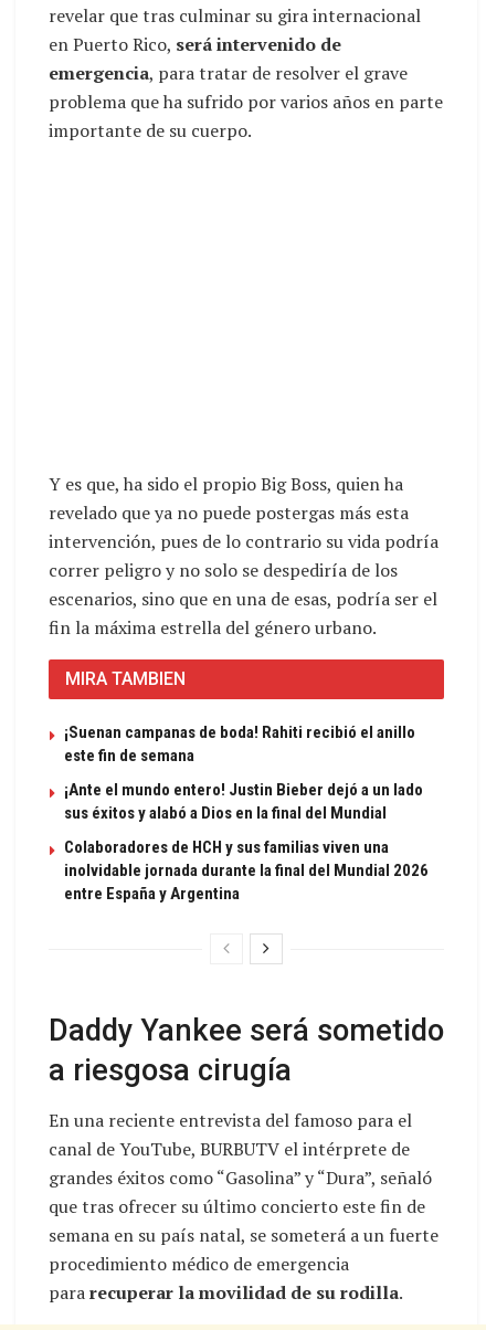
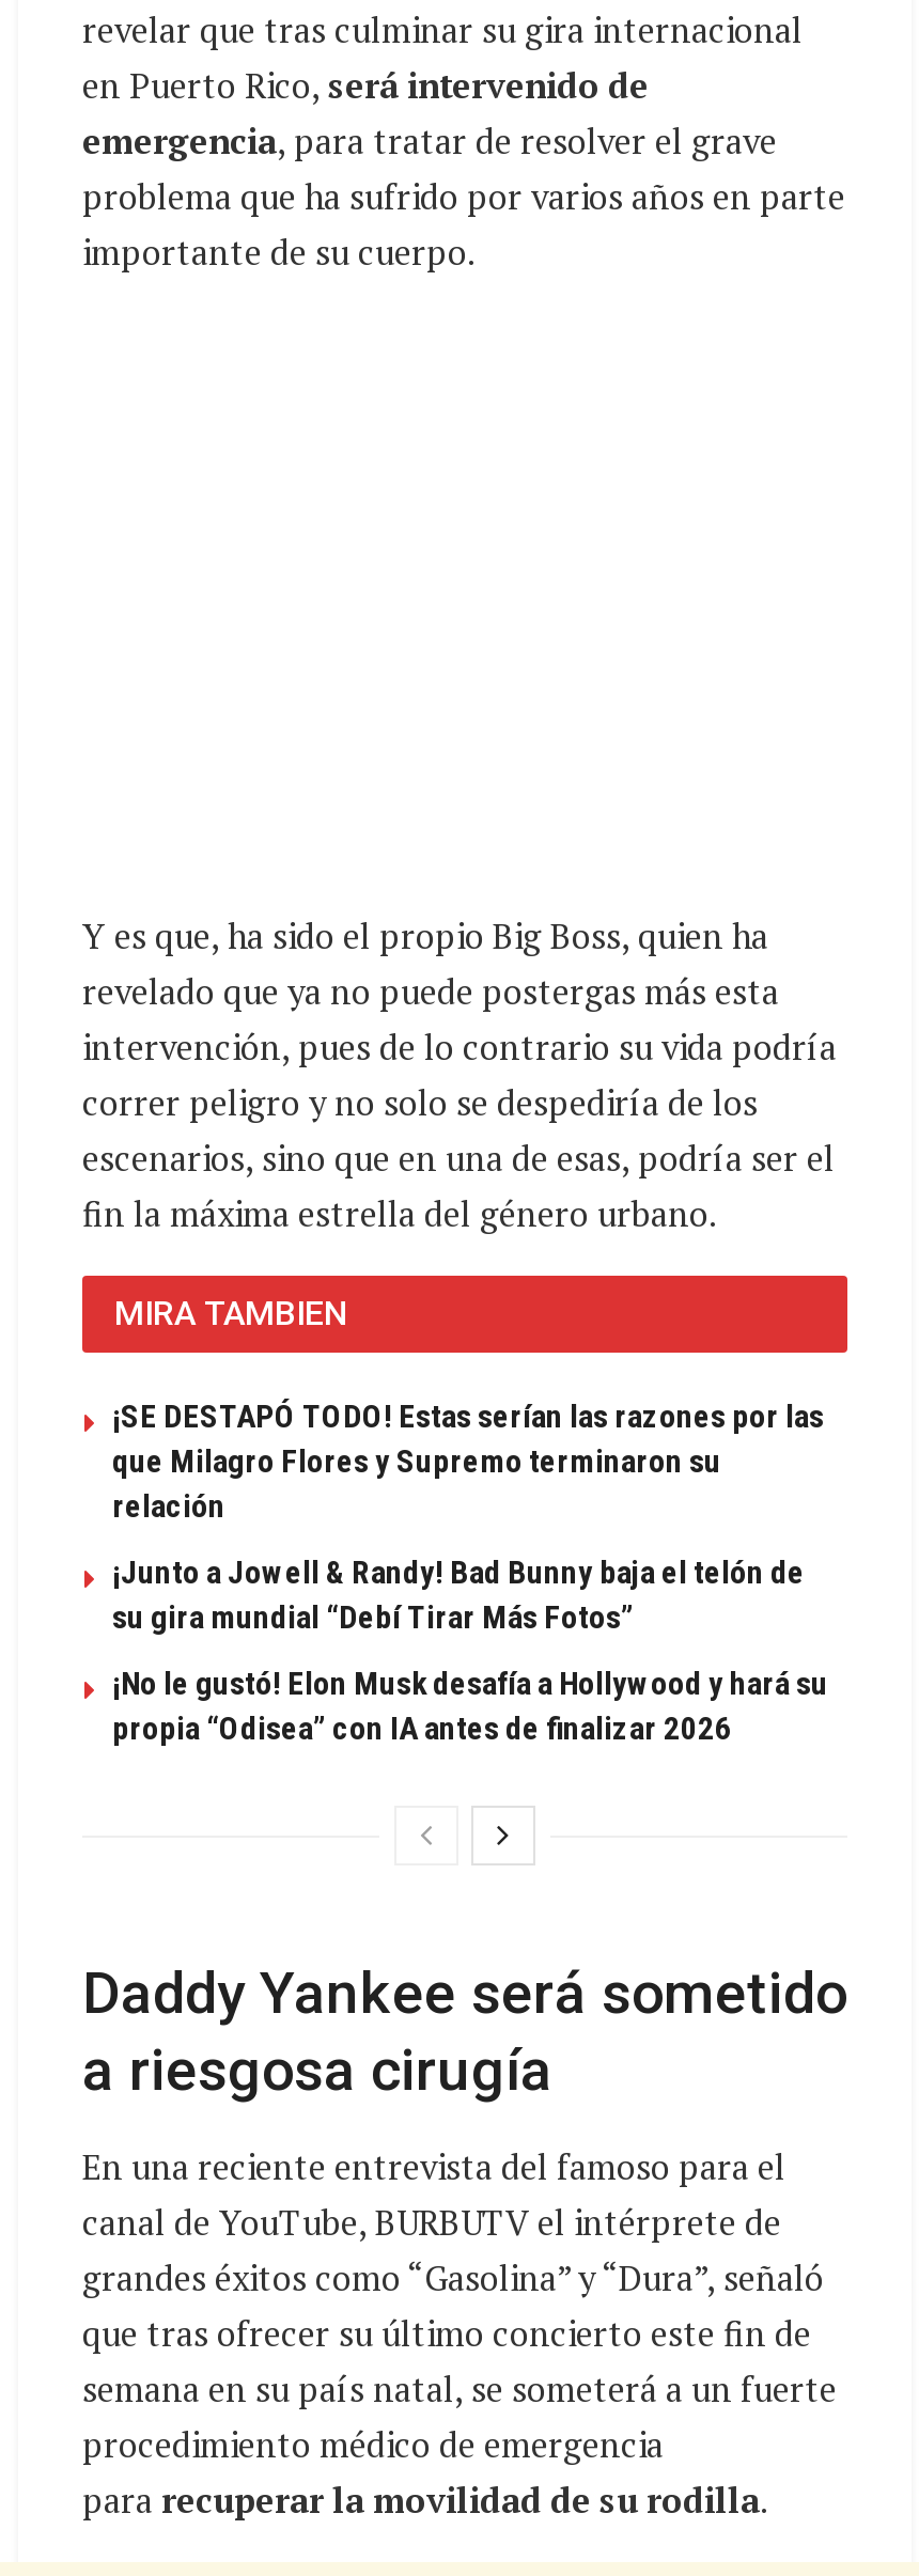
[64,722,415,765] ¡Suenan campanas de boda! Rahiti recibió el anillo | este fin de semana -> [112,1397,824,1525] ¡SE DESTAPÓ TODO! Estas serían las razones por las | que Milagro Flores y Supremo terminaron su | relación
[64,780,423,823] ¡Ante el mundo entero! Justin Bieber dejó a un lado | sus éxitos y alabó a Dios en la final del Mundial -> [112,1553,805,1636] ¡Junto a Jowell & Randy! Bad Bunny baja el telón de | su gira mundial “Debí Tirar Más Fotos”
[64,837,429,903] Colaboradores de HCH y sus familias viven una | inolvidable jornada durante la final del Mundial 2026 | entre España y Argentina -> [112,1664,828,1748] ¡No le gustó! Elon Musk desafía a Hollywood y hará su | propia “Odisea” con IA antes de finalizar 2026

